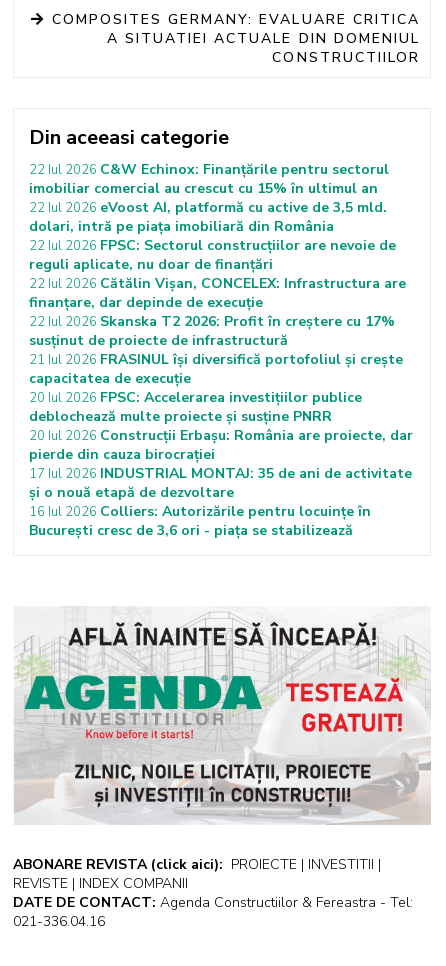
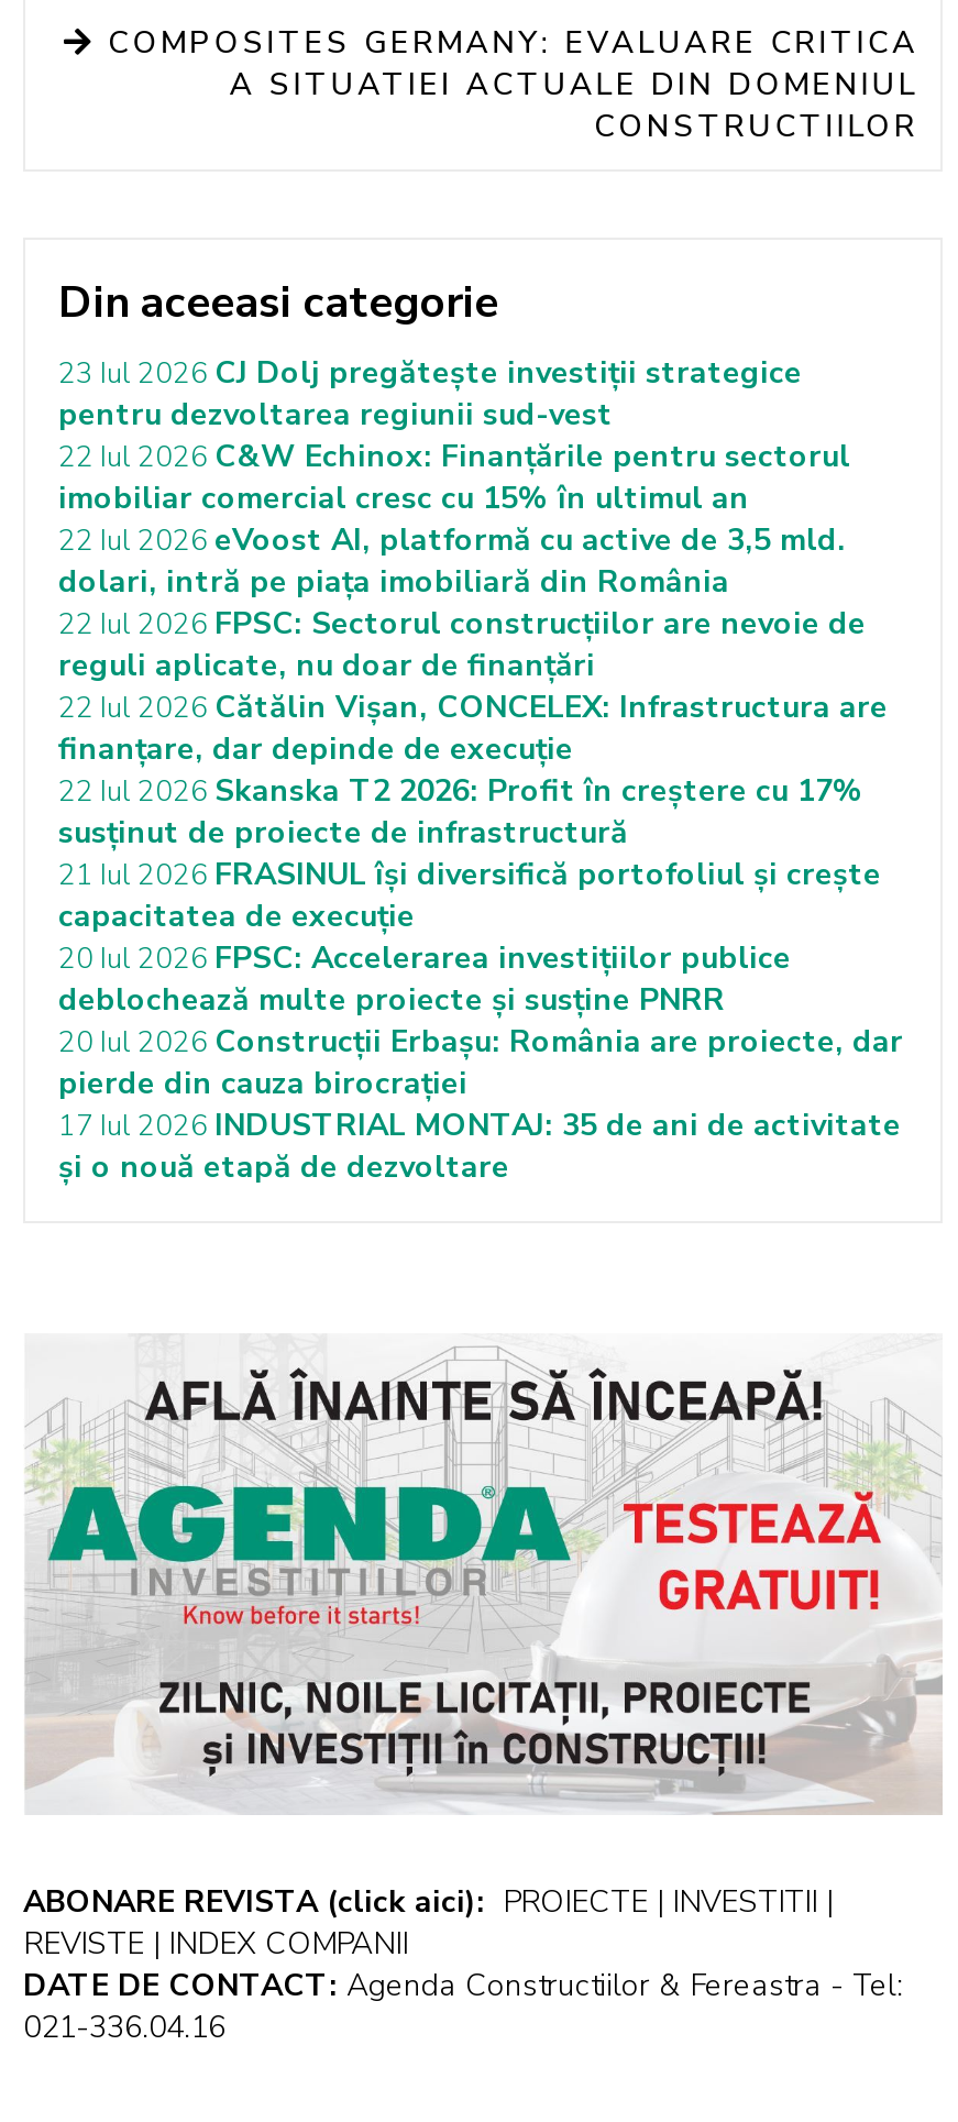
none -> [58,352,802,436] 23 Iul 2026 CJ Dolj pregătește investiții strategice | pentru dezvoltarea regiunii sud-vest
moved [29,160,389,179] -> [58,436,850,477]: 22 Iul 2026 C&W Echinox: Finanțările pentru sectorul
[29,179,378,198] imobiliar comercial au crescut cu 15% în ultimul an -> [58,477,749,519] imobiliar comercial cresc cu 15% în ultimul an
moved [29,198,413,502] -> [58,519,903,1188]: 22 Iul 2026 eVoost AI, platformă cu active de 3,5 mld. | dolari, intră pe piața imobiliară din România | 22 Iul 2026 FPSC: Sectorul construcțiilor are nevoie de | ... | 17 Iul 2026 INDUSTRIAL MONTAJ: 35 de ani de activitate | și o nouă etapă de dezvoltare
[29,502,371,540] 16 Iul 2026 Colliers: Autorizările pentru locuințe în | București cresc de 3,6 ori - piața se stabilizează -> none

